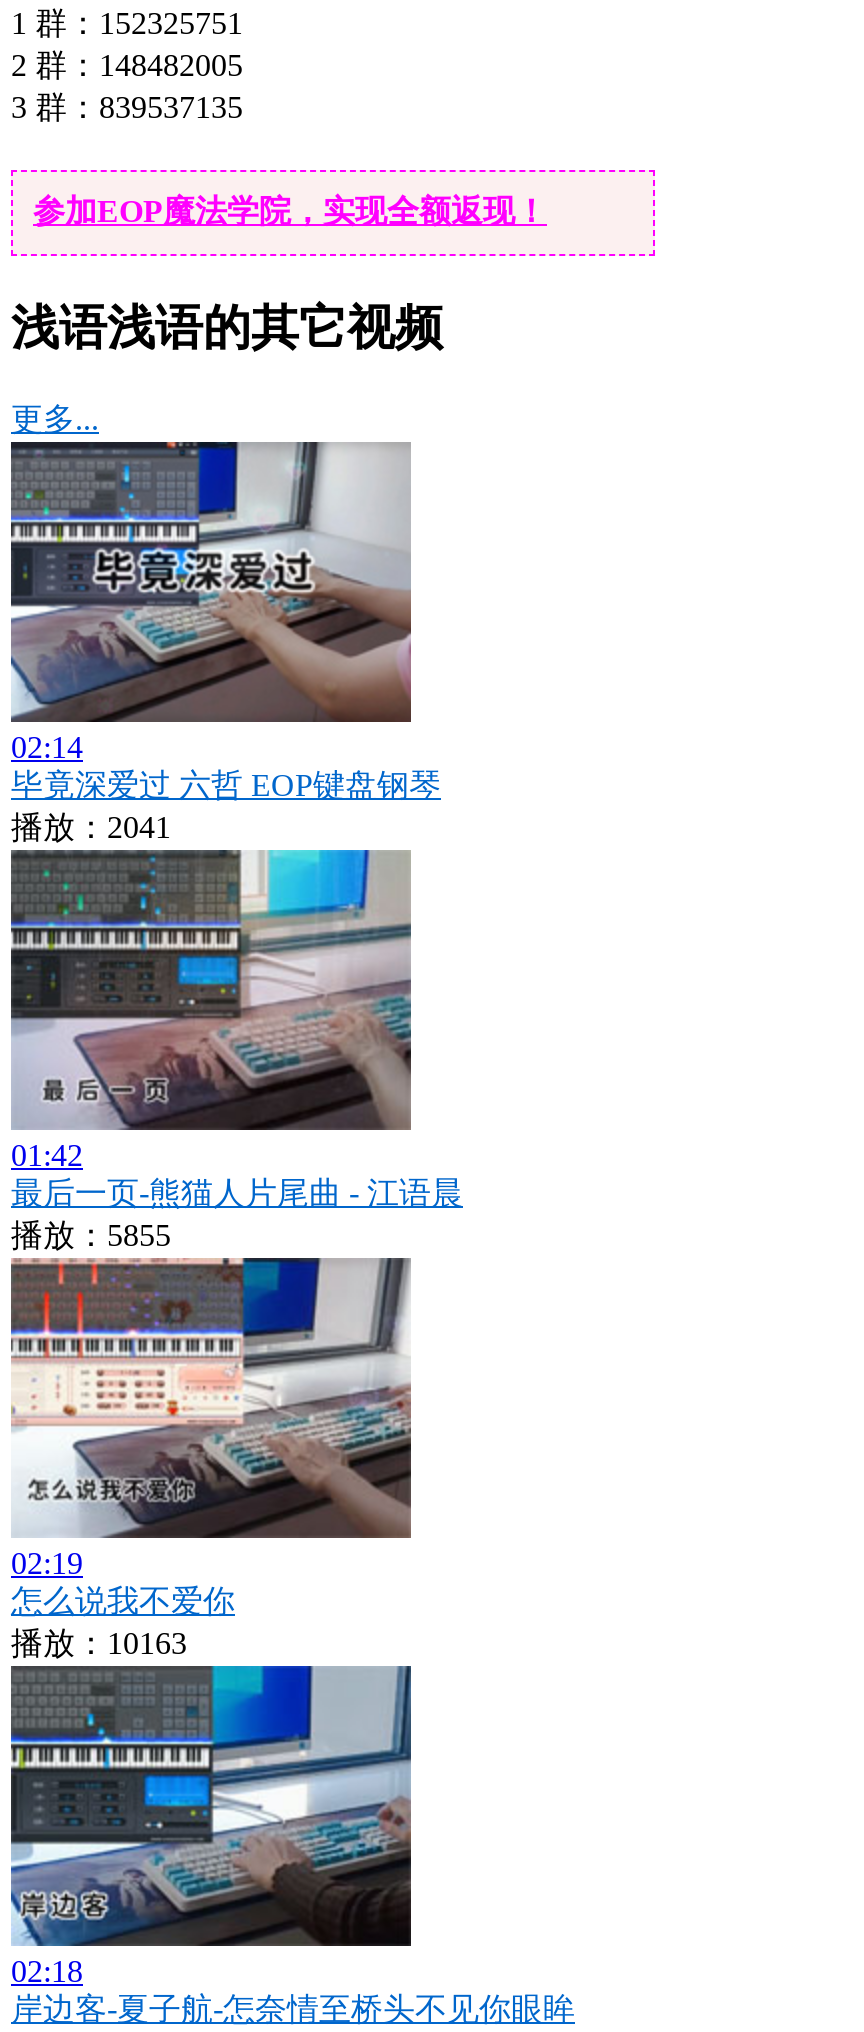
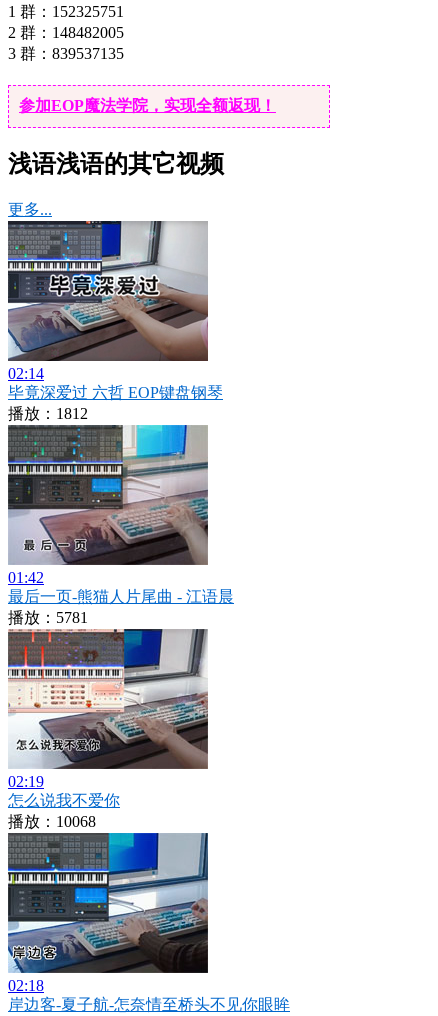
[11,809,171,843] 播放：2041 -> [8,405,88,422] 播放：1812
[11,1217,171,1251] 播放：5855 -> [8,609,88,626] 播放：5781
[11,1625,187,1659] 播放：10163 -> [8,813,96,830] 播放：10068

